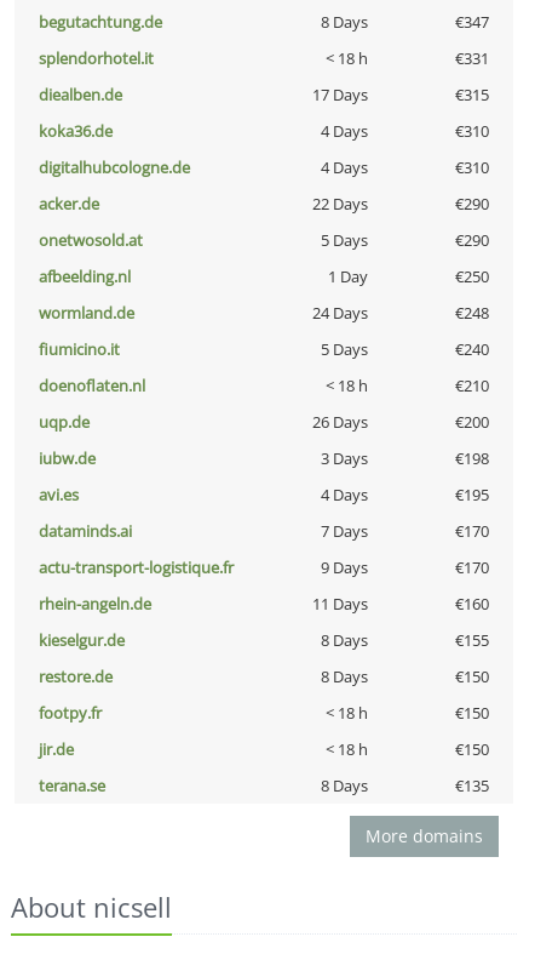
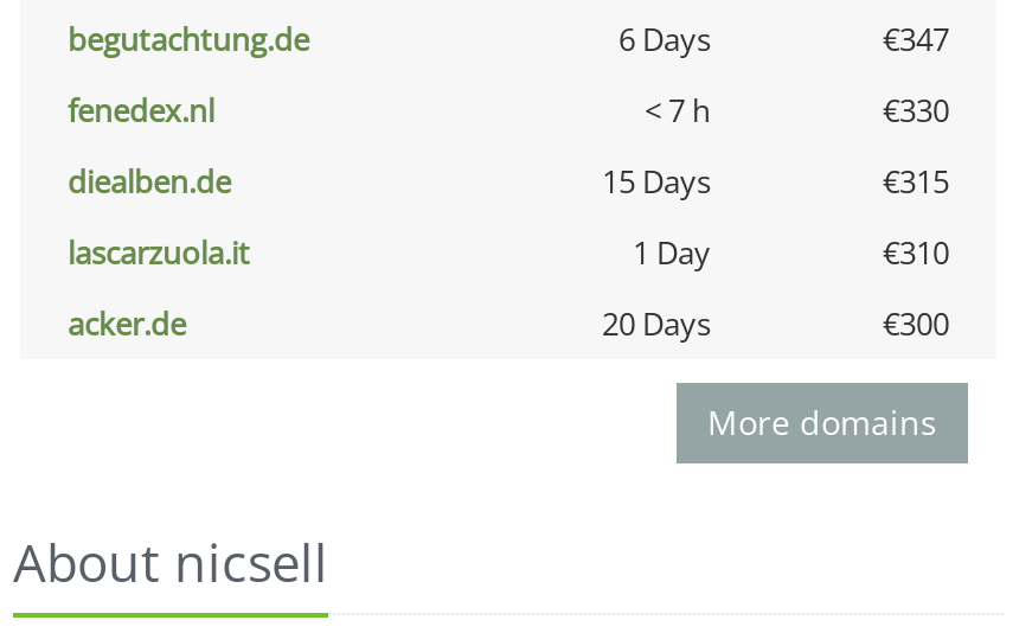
[320,11,367,33] 8 Days -> [618,18,711,61] 6 Days
[39,48,489,69] splendorhotel.it | < 18 h | €331 -> [68,89,949,132] fenedex.nl | < 7 h | €330
[312,84,367,106] 17 Days -> [602,161,711,203] 15 Days
[39,120,489,178] koka36.de | 4 Days | €310 | digitalhubcologne.de | 4 Days -> [68,232,711,274] lascarzuola.it | 1 Day
[39,193,489,797] 22 Days | €290 | onetwosold.at | 5 Days | €290 | afbeelding.nl | 1 Day | €250 | wormland.de | 24 Days | €248 | fiumicino.it | 5 Days | €240 | doenoflaten.nl | < 18 h | €210 | uqp.de | 26 Days | €200 | iubw.de | 3 Days | €198 | avi.es | 4 Days | €195 | dataminds.ai | 7 Days | €170 | actu-transport-logistique.fr | 9 Days | €170 | rhein-angeln.de | 11 Days | €160 | kieselgur.de | 8 Days | €155 | restore.de | 8 Days | €150 | footpy.fr | < 18 h | €150 | jir.de | < 18 h | €150 | terana.se | 8 Days | €135 -> [602,303,949,345] 20 Days | €300

